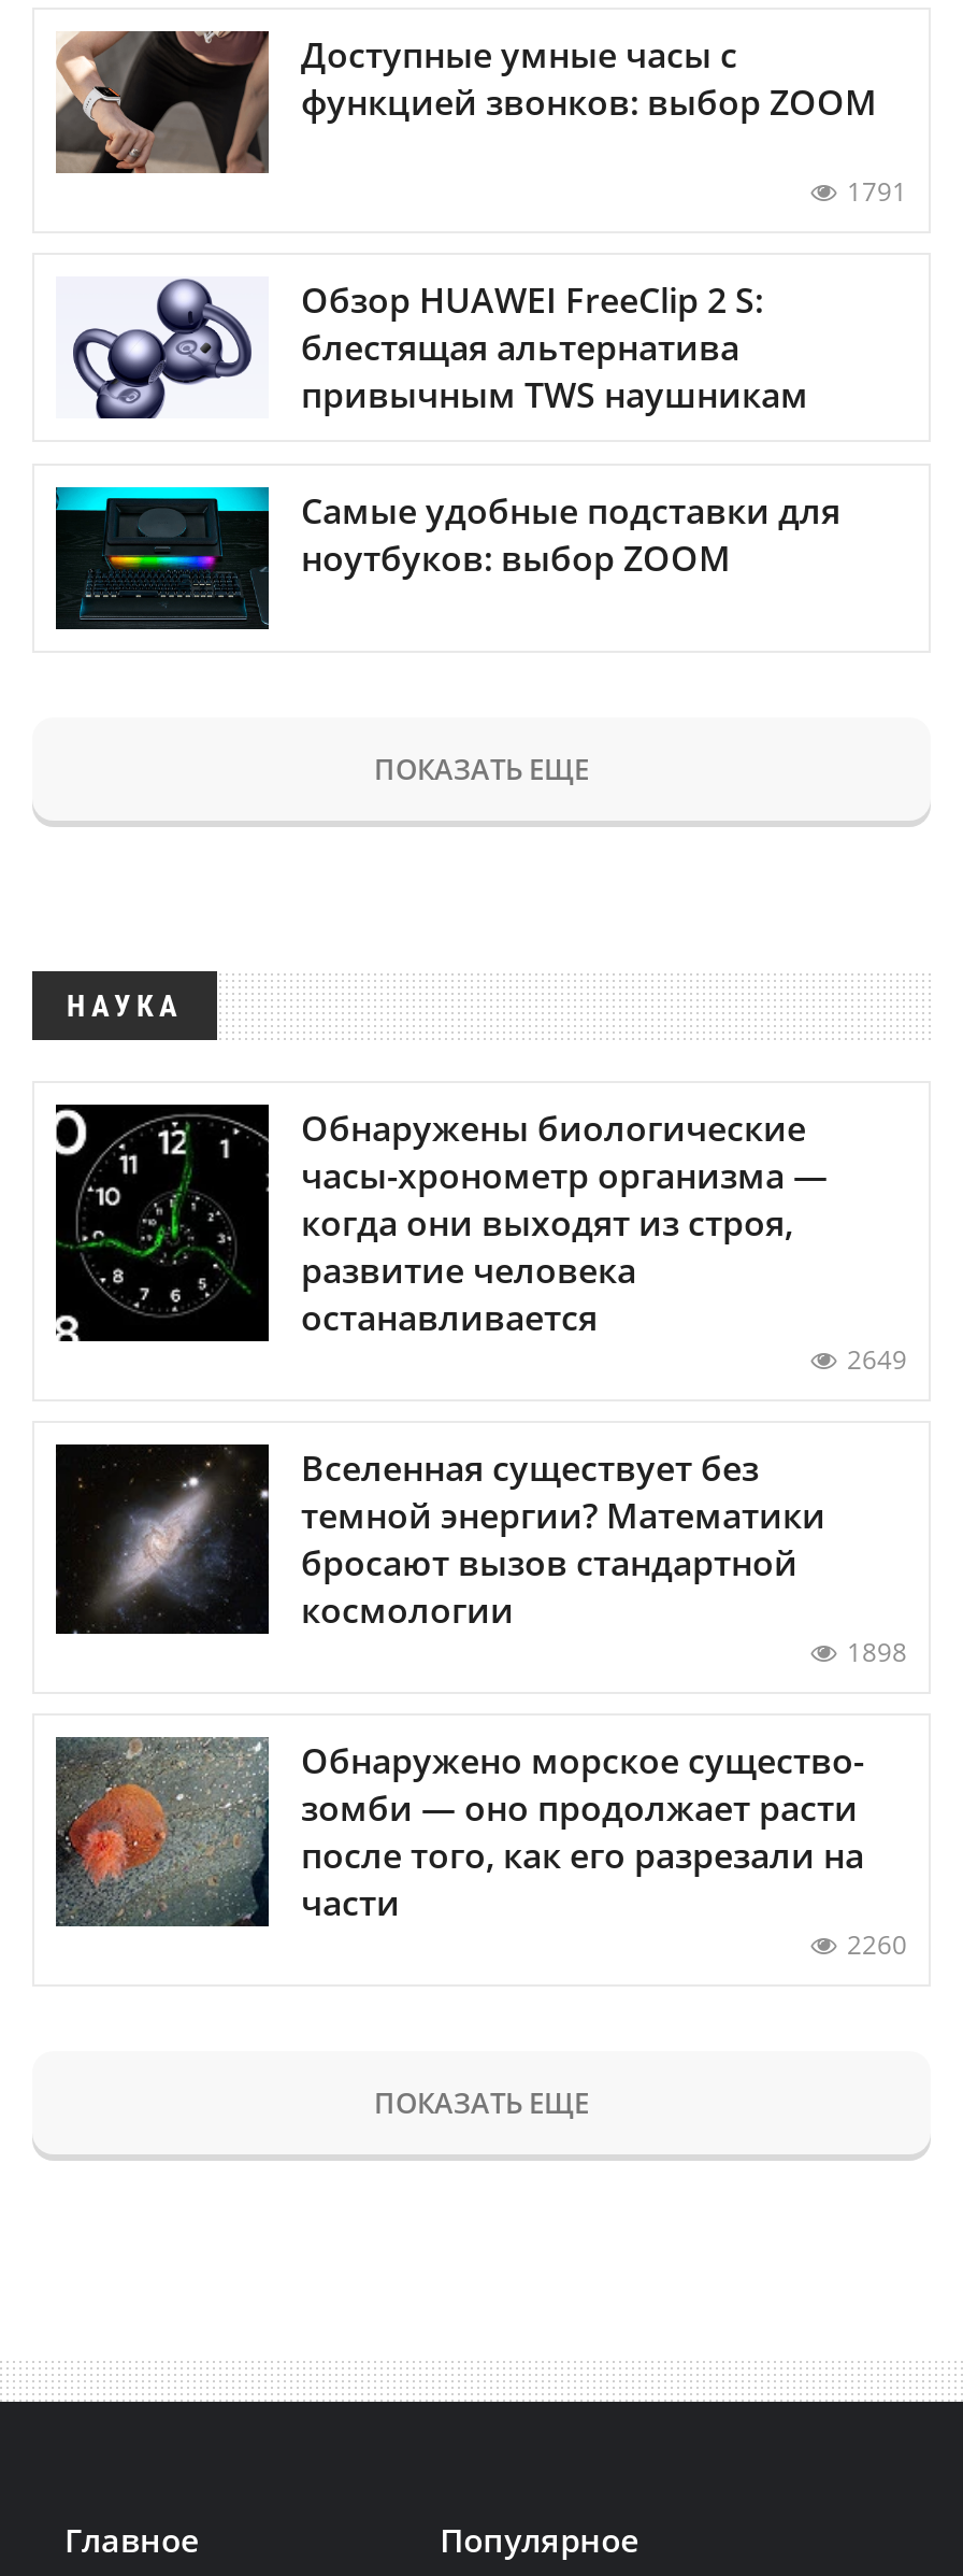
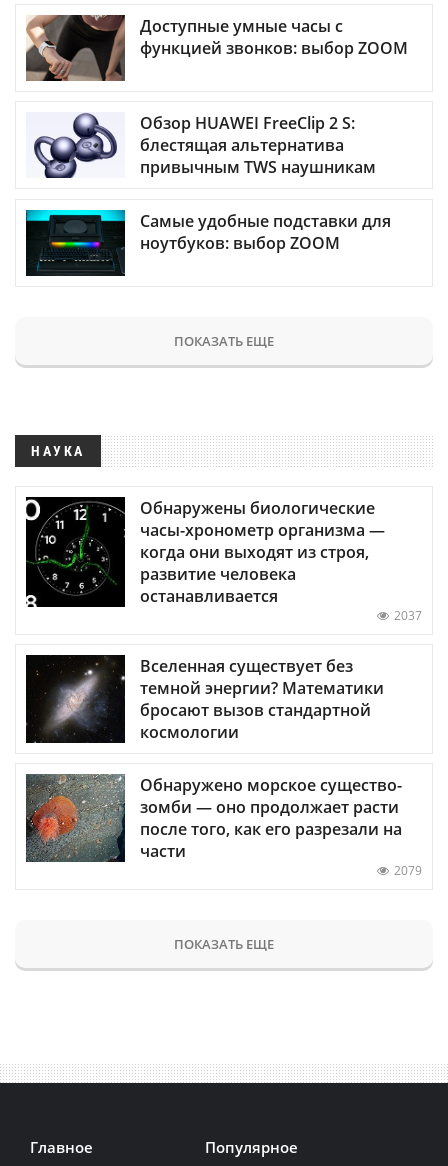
[847,174,907,210] 1791 -> none
[847,1341,907,1377] 2649 -> [394,607,422,624] 2037
[847,1634,907,1670] 1898 -> none
[847,1926,907,1963] 2260 -> [394,862,422,879] 2079

